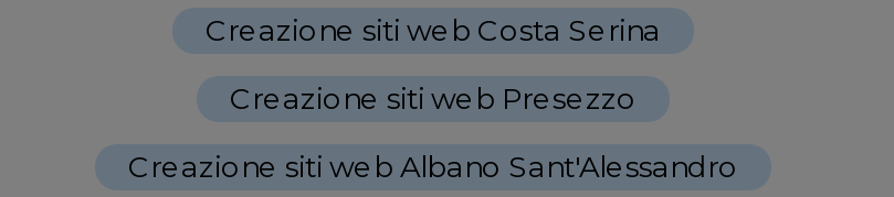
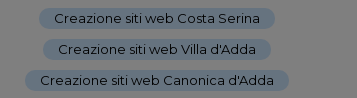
[230,79,637,115] Creazione siti web Presezzo -> [58,41,256,57] Creazione siti web Villa d'Adda
[128,148,738,183] Creazione siti web Albano Sant'Alessandro -> [40,72,274,88] Creazione siti web Canonica d'Adda

